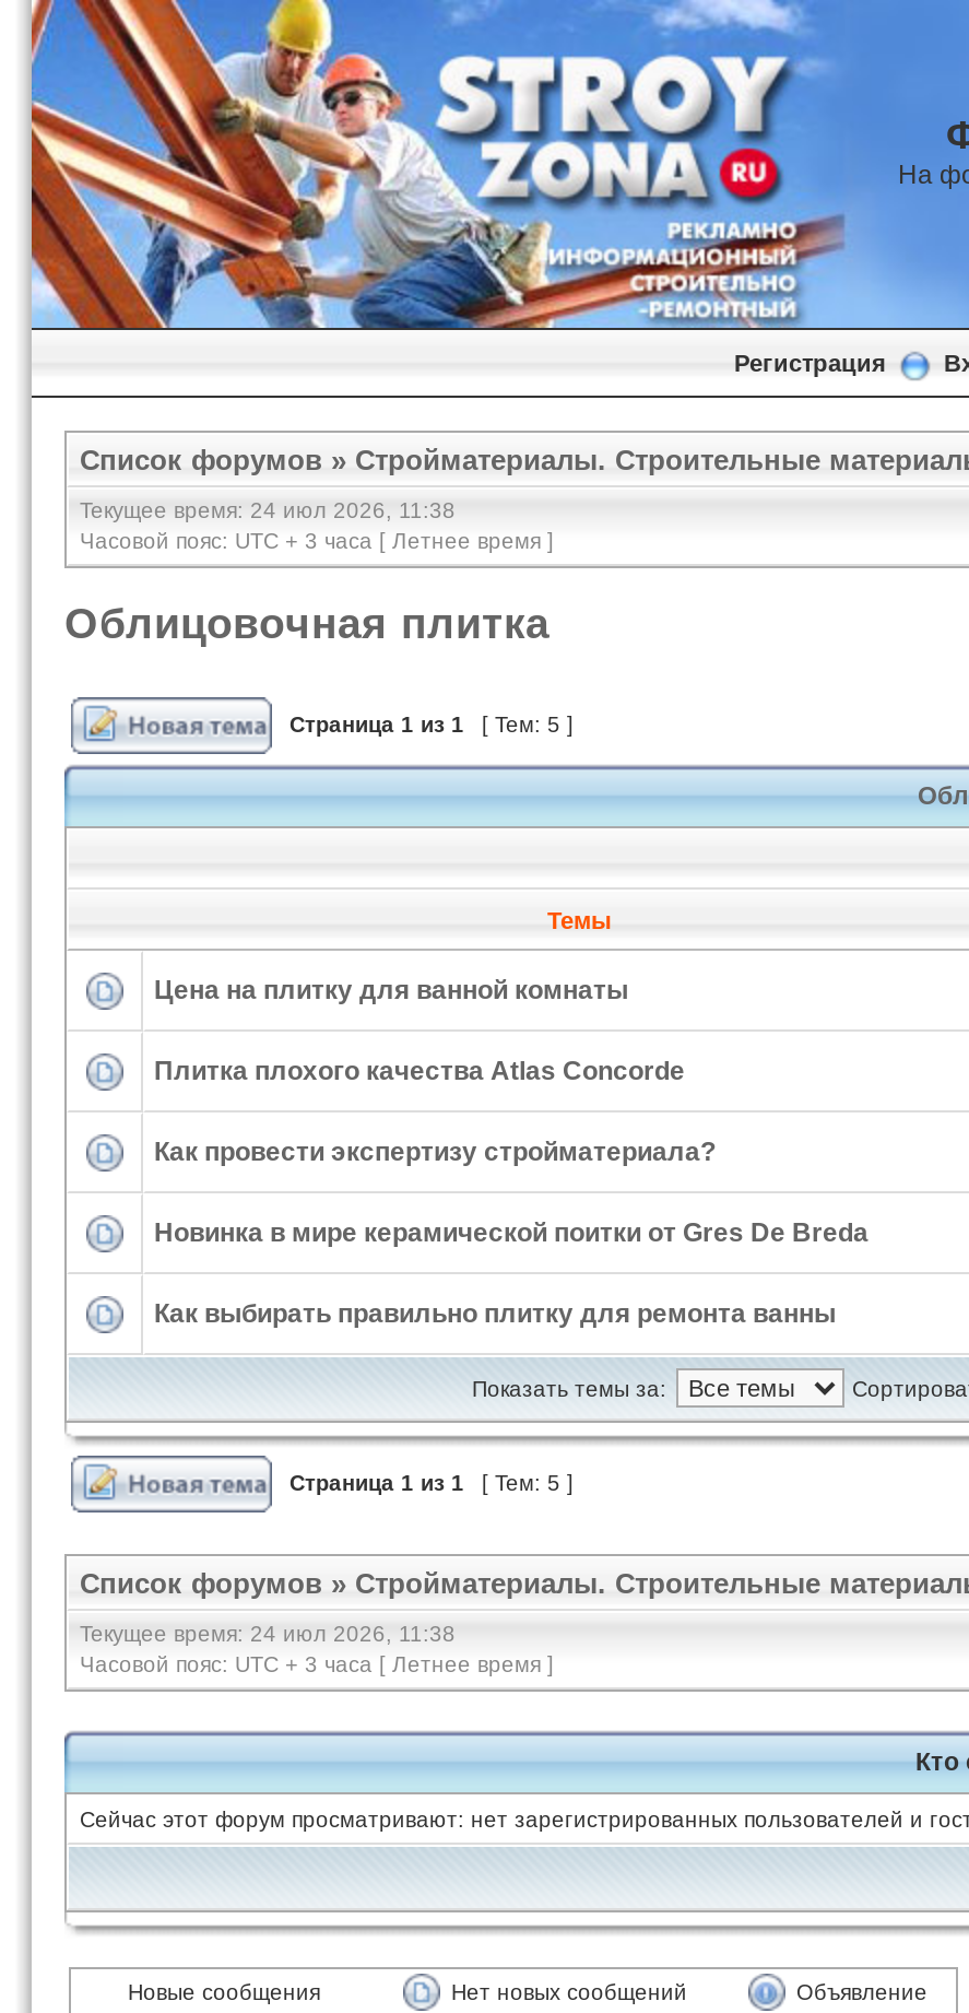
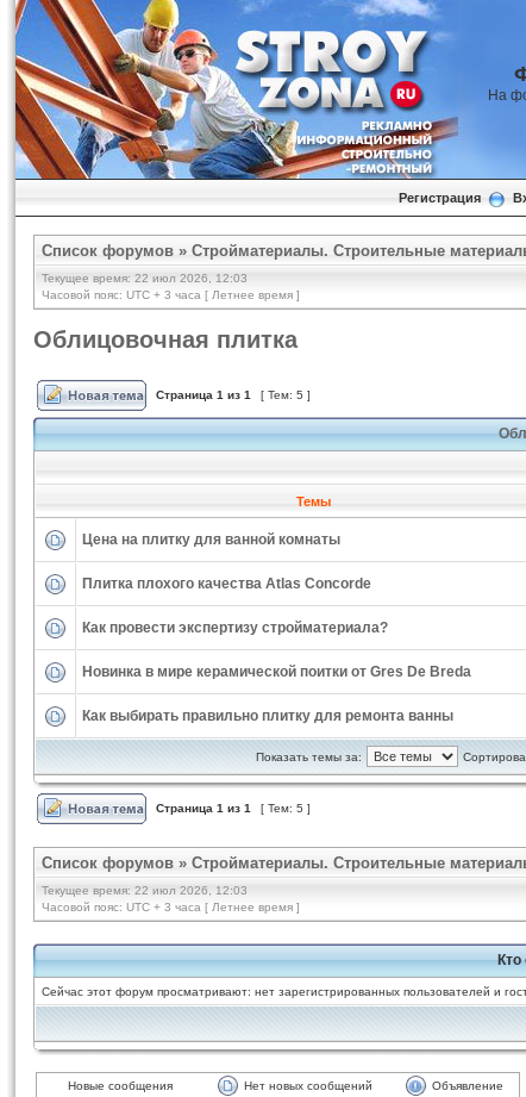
[80,498,456,522] Текущее время: 24 июл 2026, 11:38 -> [42,272,248,285] Текущее время: 22 июл 2026, 12:03
[80,1622,456,1646] Текущее время: 24 июл 2026, 11:38 -> [42,884,248,897] Текущее время: 22 июл 2026, 12:03

